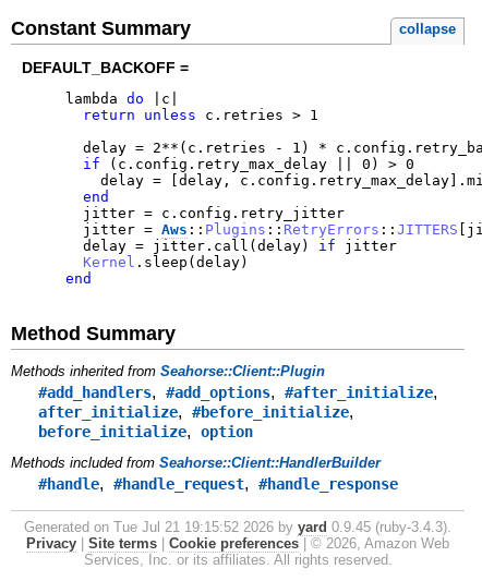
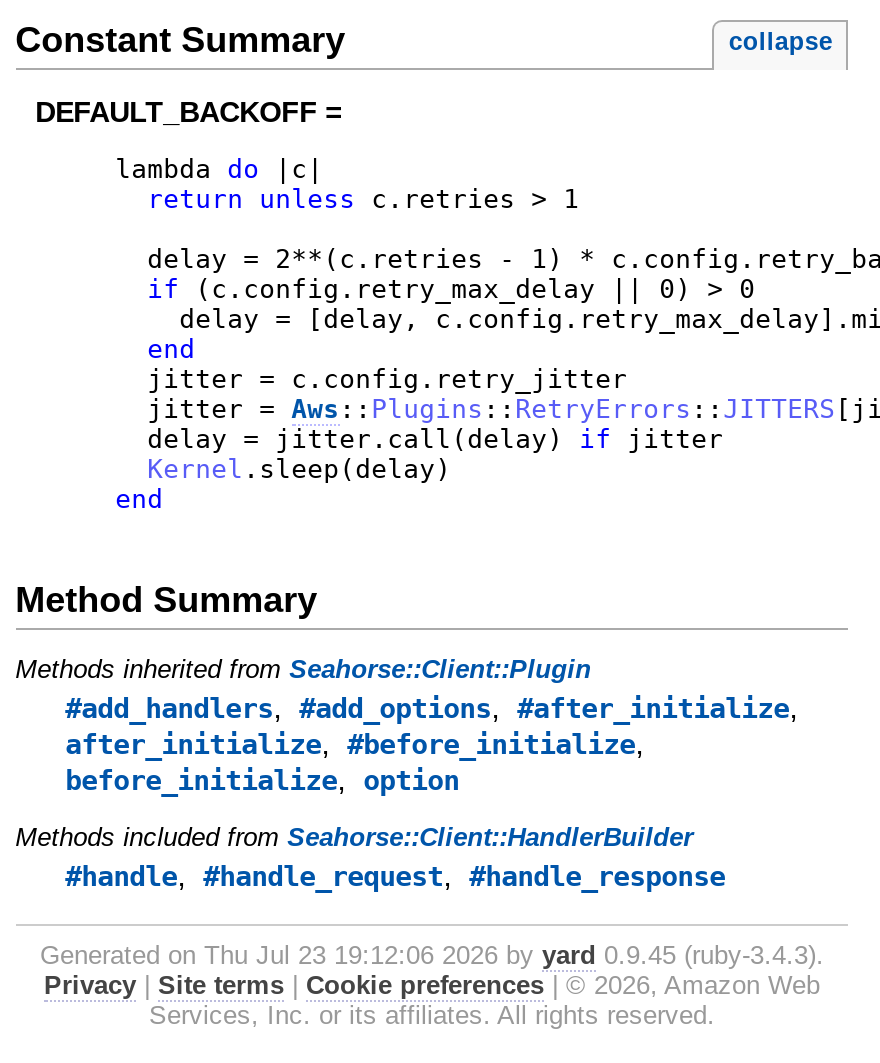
[24,518,451,535] Generated on Tue Jul 21 19:15:52 2026 by yard 0.9.45 (ruby-3.4.3). -> [40,939,824,969] Generated on Thu Jul 23 19:12:06 2026 by yard 0.9.45 (ruby-3.4.3).

